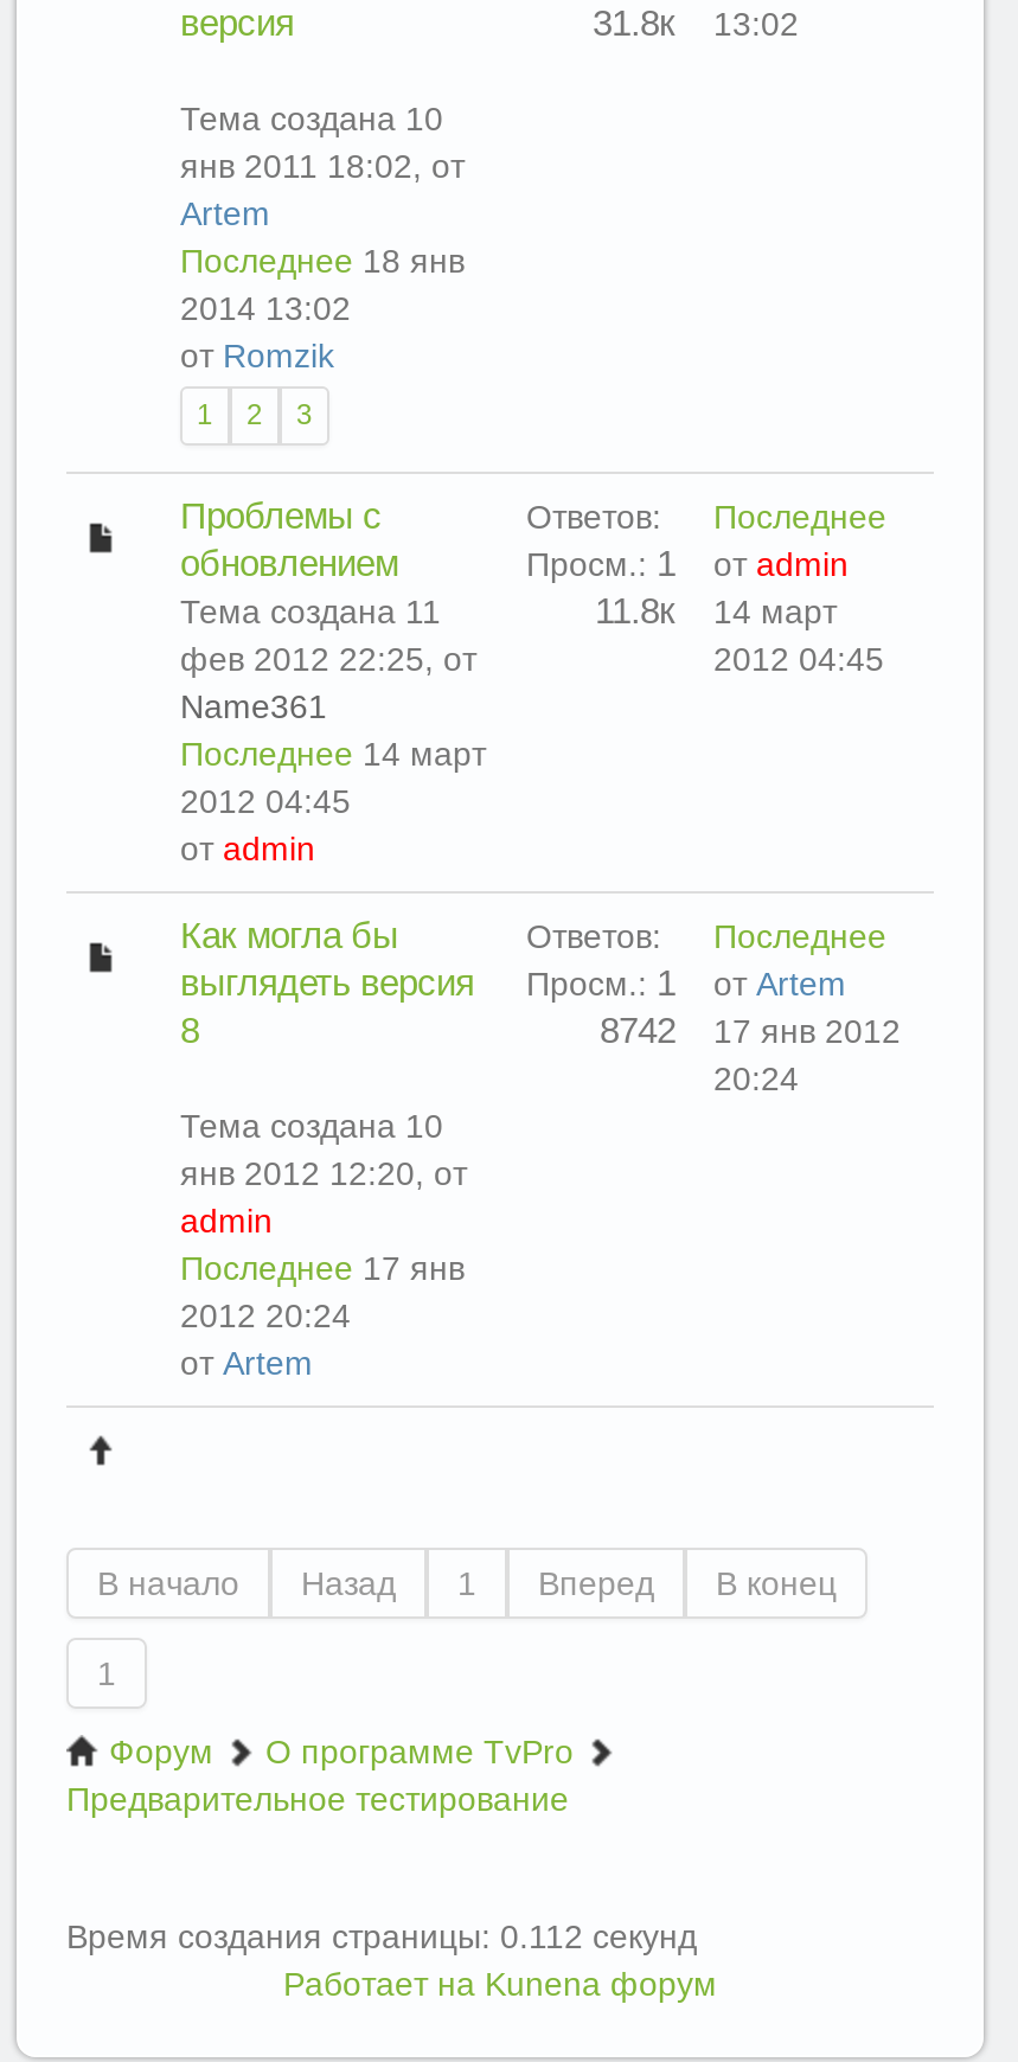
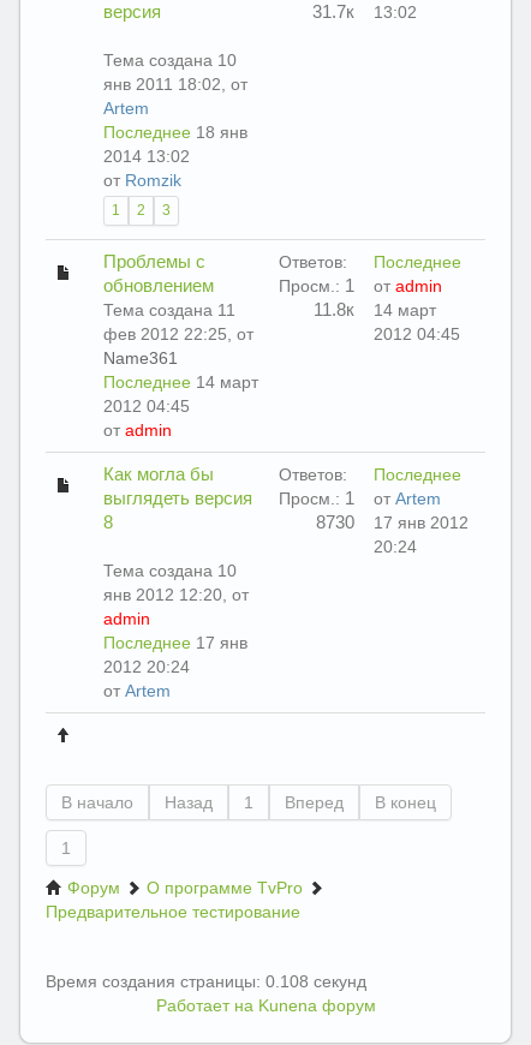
[593,2,799,43] 31.8к 13:02 -> [312,1,417,22] 31.7к 13:02
[600,1010,901,1050] 8742 17 янв 2012 -> [316,512,469,532] 8730 17 янв 2012
[66,1917,697,1955] Время создания страницы: 0.112 секунд -> [46,972,366,991] Время создания страницы: 0.108 секунд

